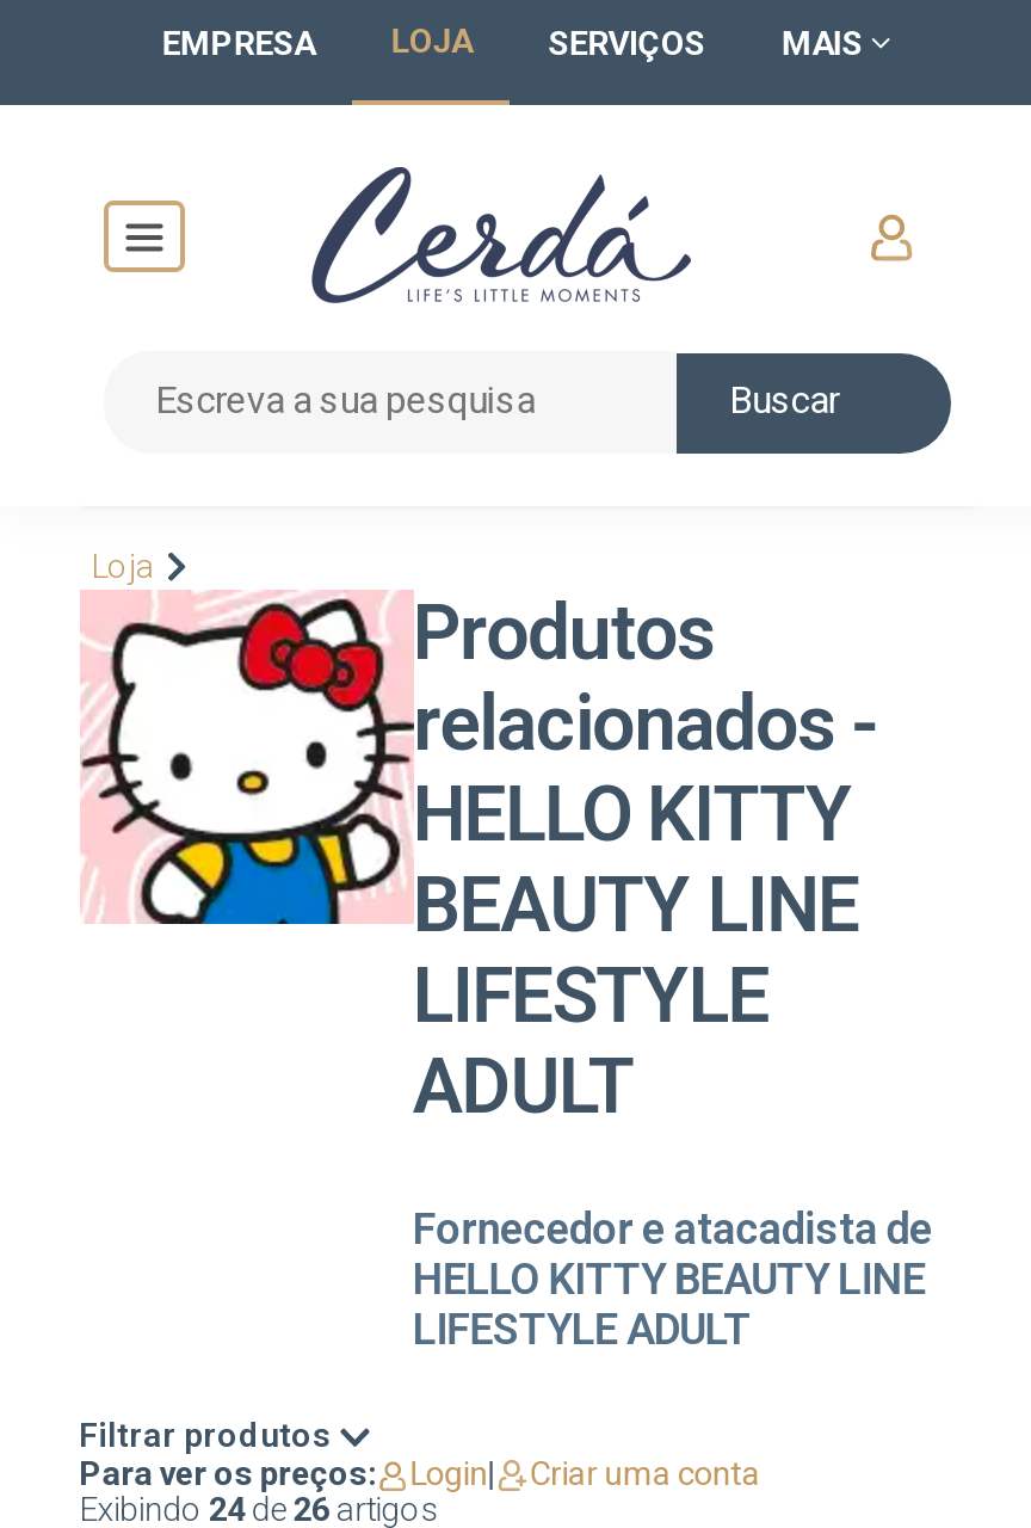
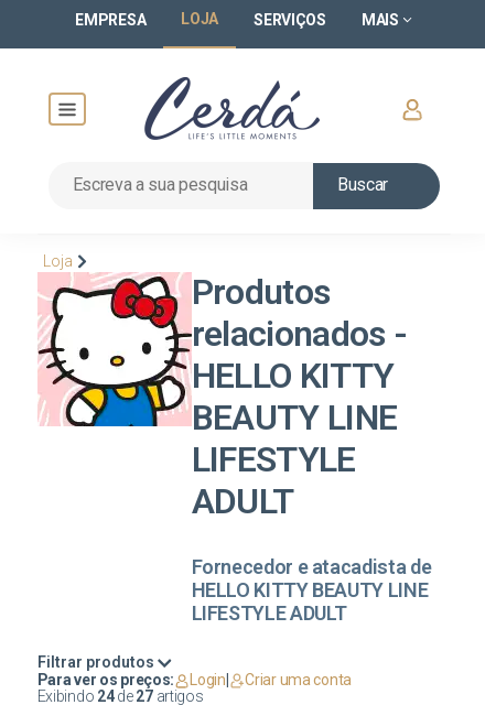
[79,1490,439,1528] Exibindo 24 de 26 artigos -> [37,687,203,705] Exibindo 24 de 27 artigos

